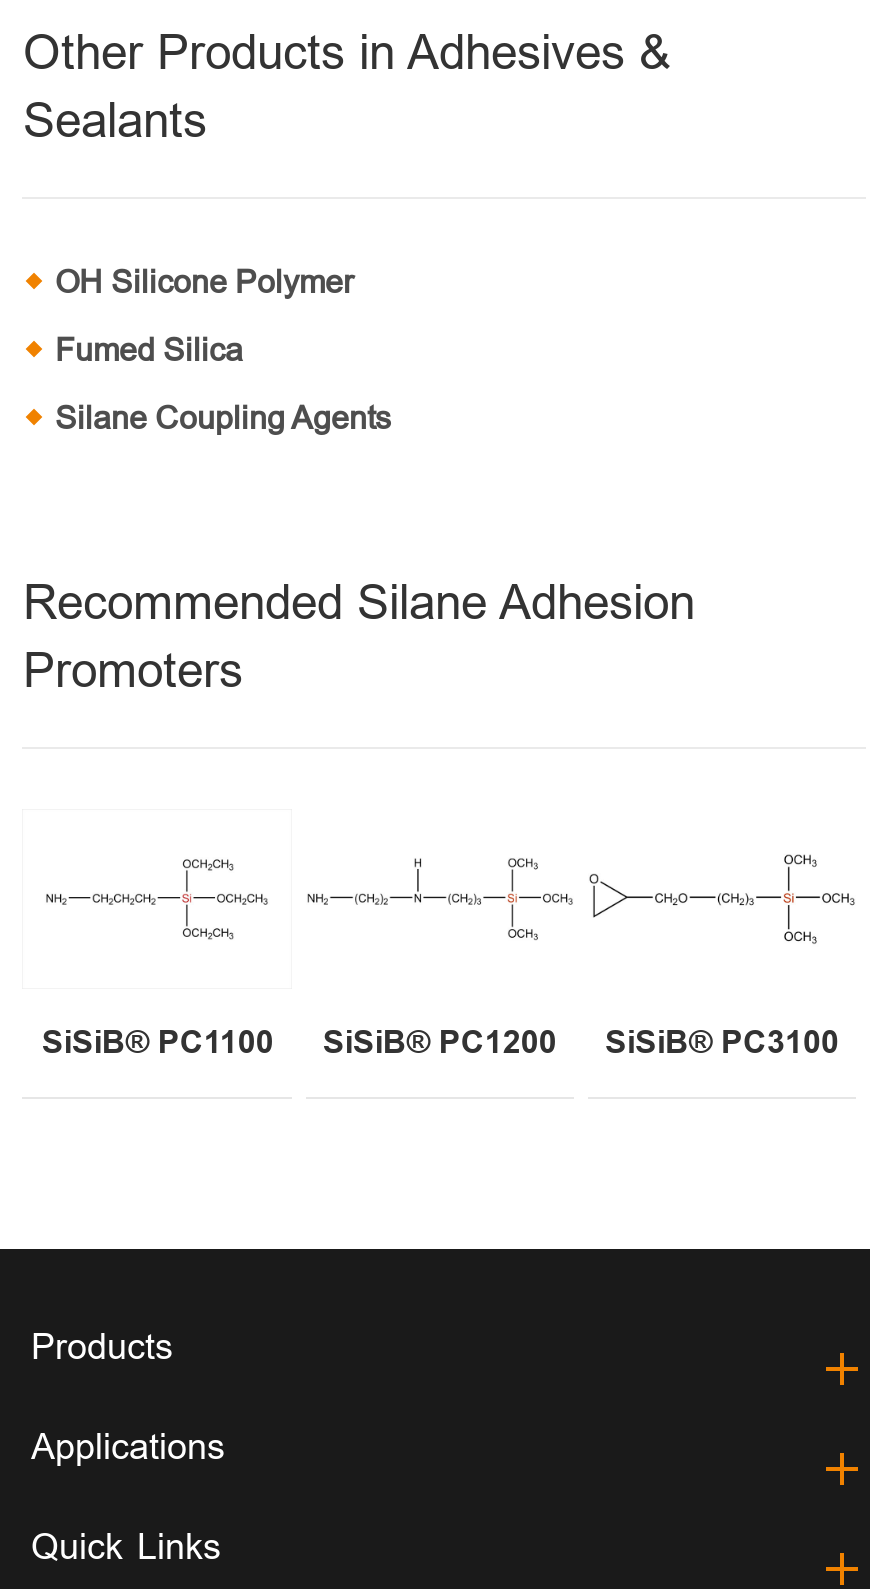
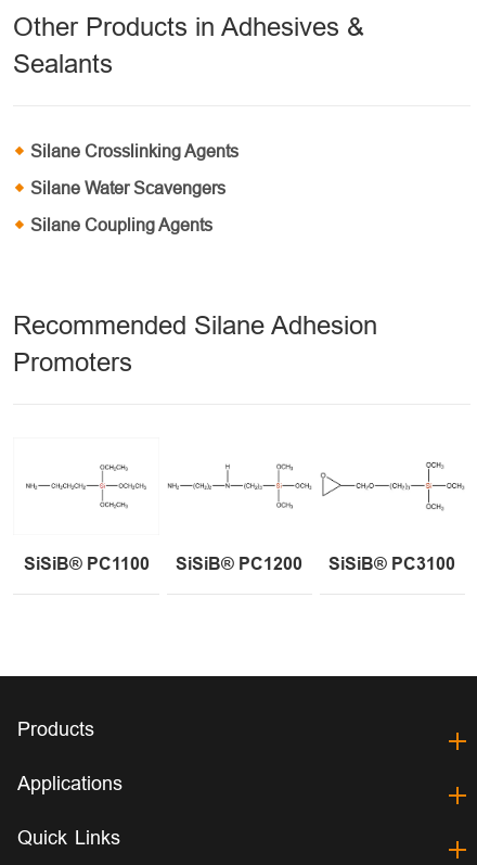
[55,264,353,300] OH Silicone Polymer -> [31,142,239,161] Silane Crosslinking Agents
[55,332,243,368] Fumed Silica -> [31,178,226,198] Silane Water Scavengers

